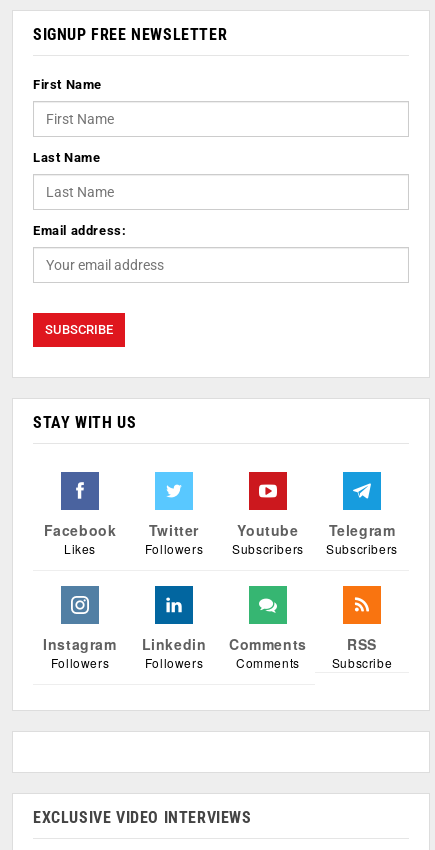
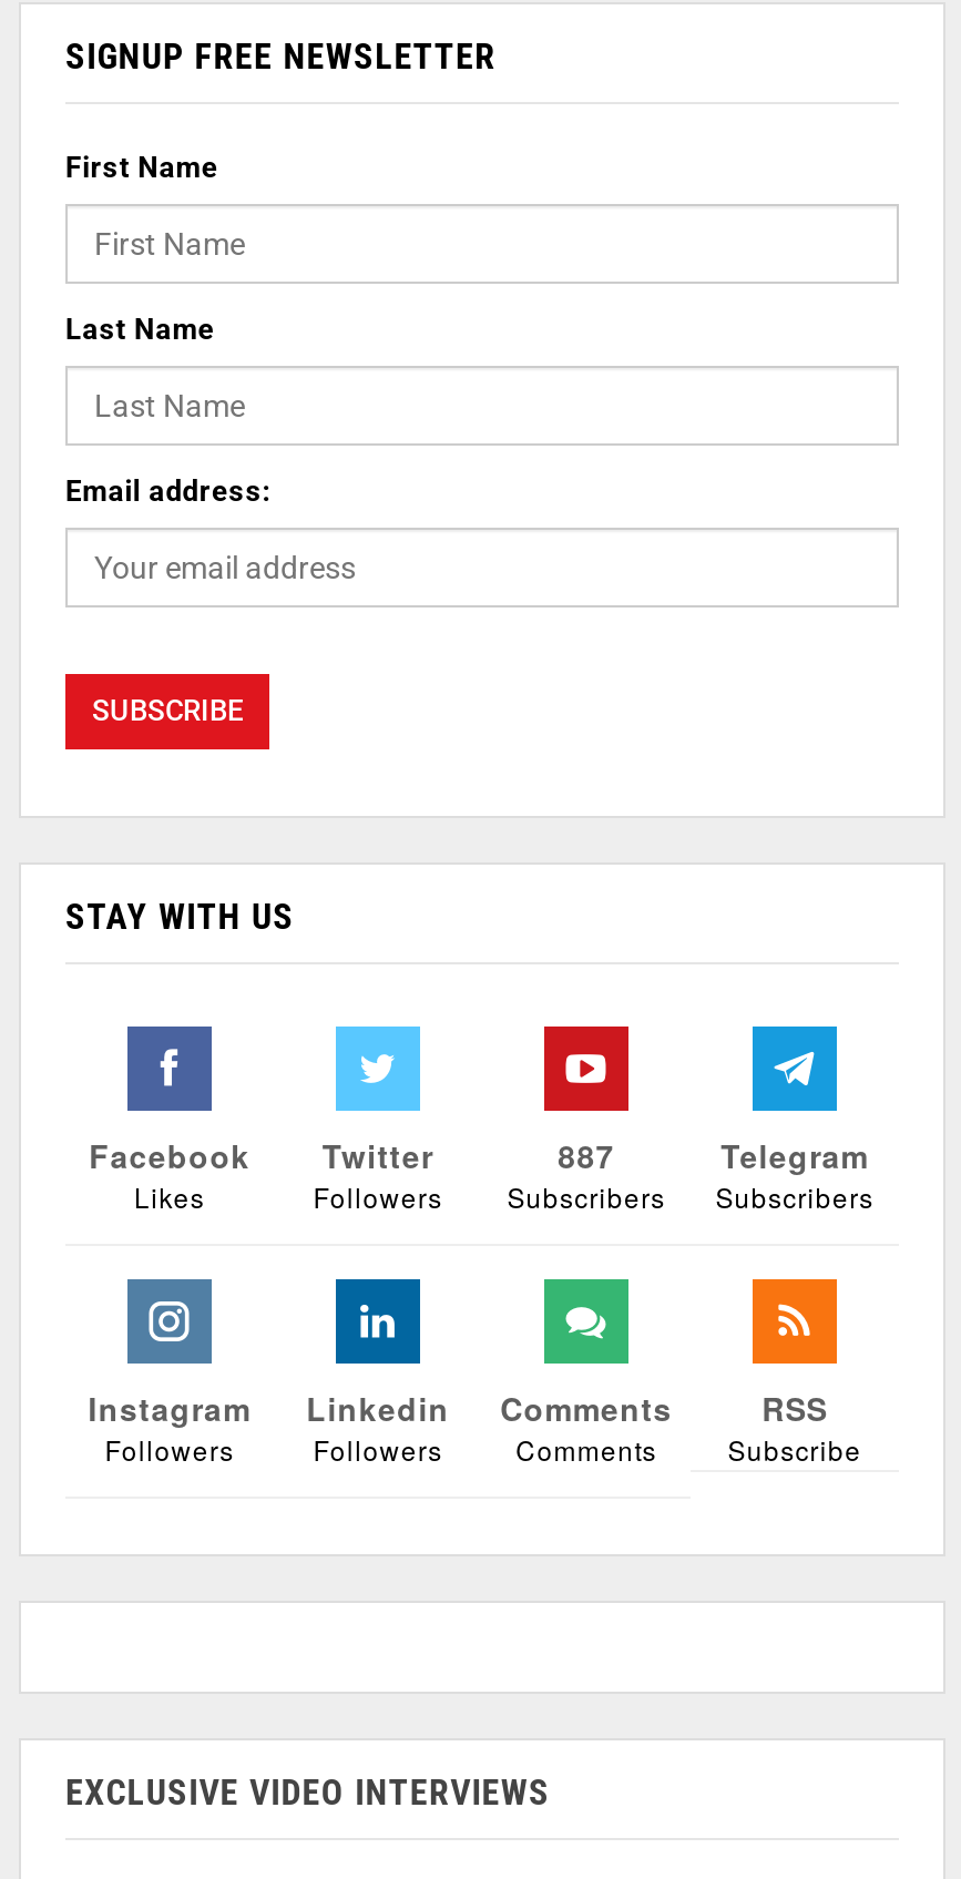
[237,520,299,540] Youtube -> [558,1132,615,1176] 887

